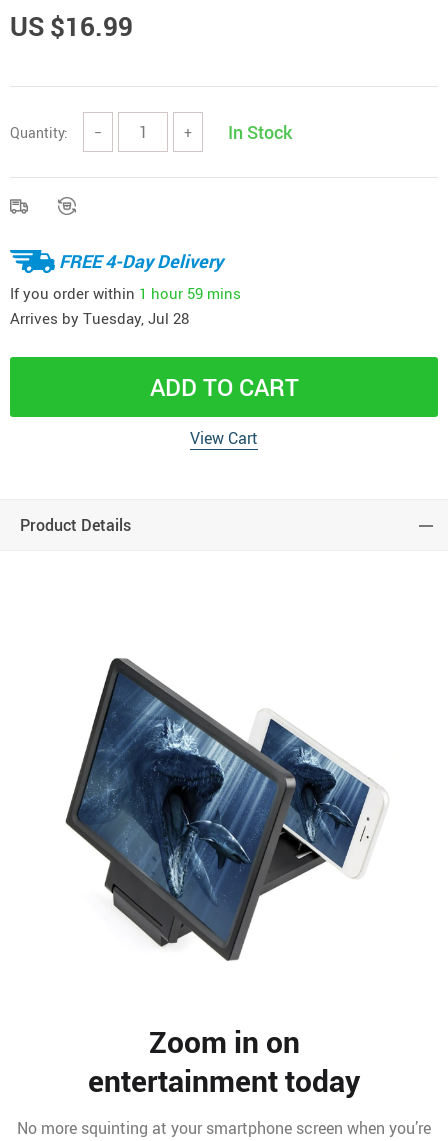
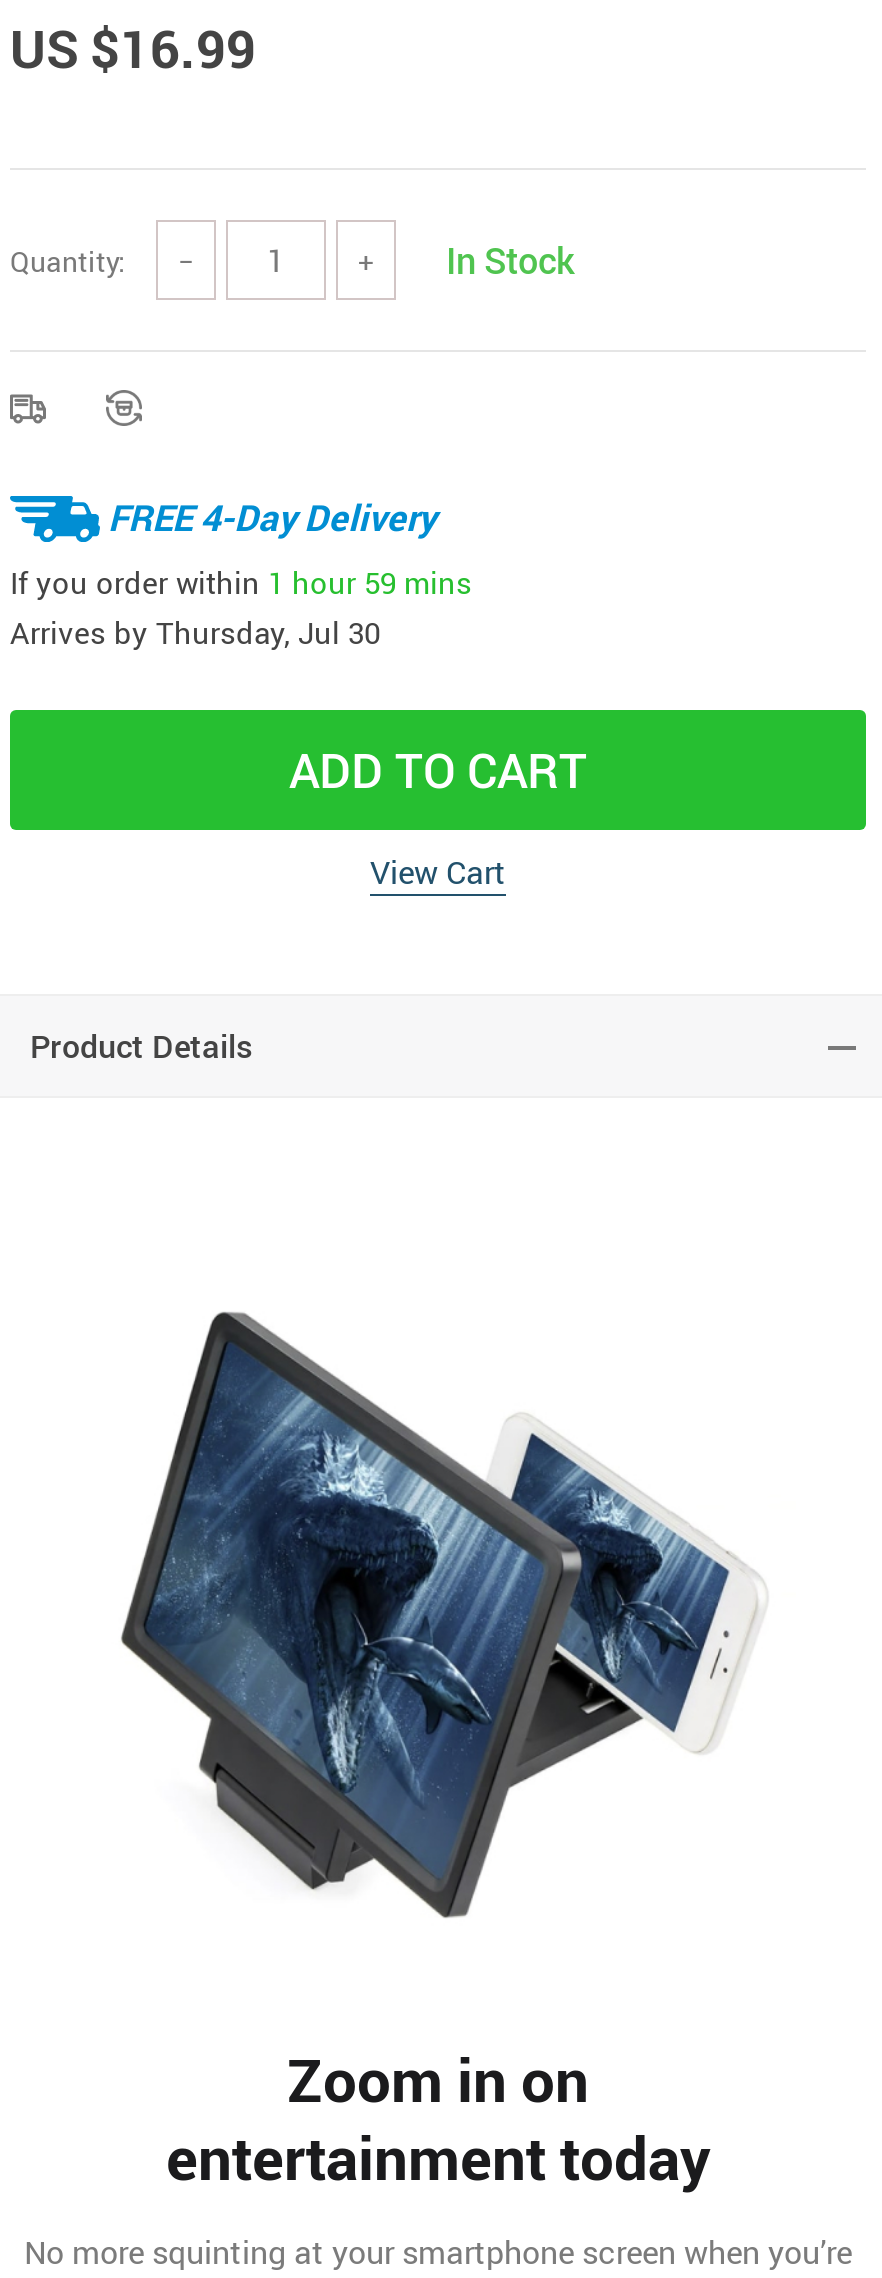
[10,308,189,328] Arrives by Tuesday, Jul 28 -> [10,612,380,652] Arrives by Thursday, Jul 30

